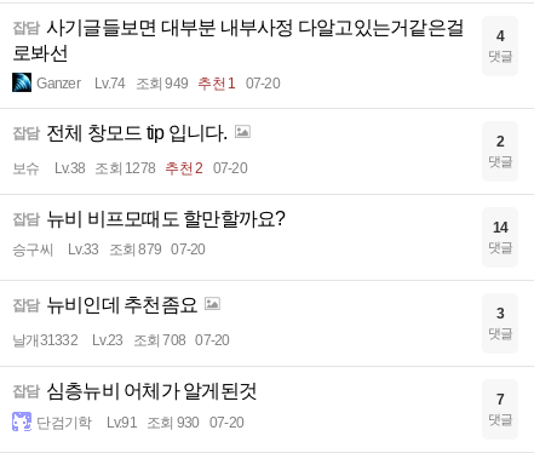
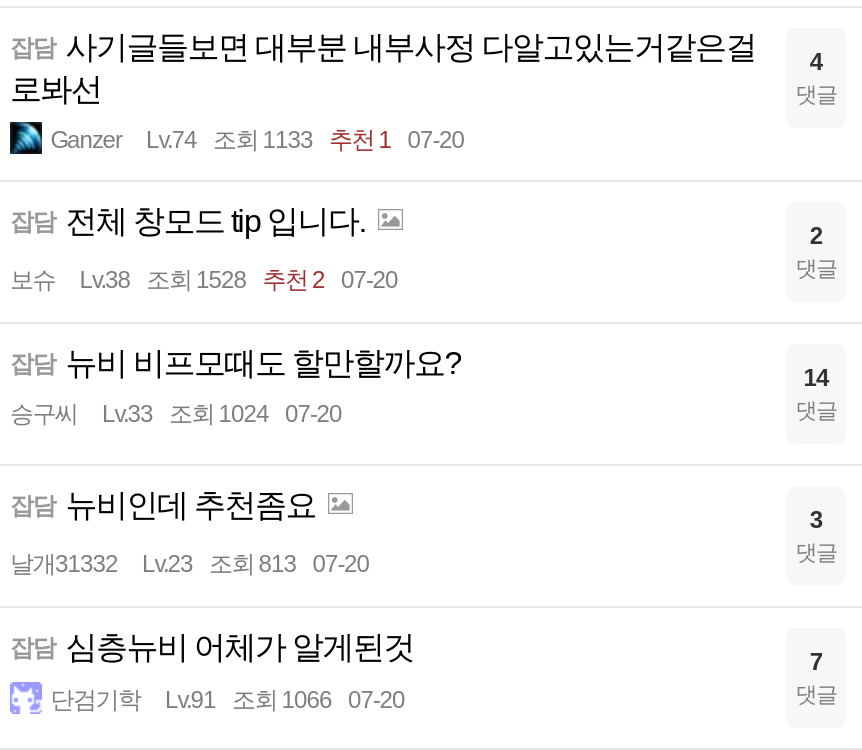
[37,75,279,92] Ganzer Lv.74 조회 949 추천 1 07-20 -> [50,126,464,154] Ganzer Lv.74 조회 1133 추천 1 07-20
[12,160,247,177] 보슈 Lv.38 조회 1278 추천 2 07-20 -> [10,266,398,294] 보슈 Lv.38 조회 1528 추천 2 07-20
[12,241,205,258] 승구씨 Lv.33 조회 879 07-20 -> [10,400,342,428] 승구씨 Lv.33 조회 1024 07-20
[12,332,229,349] 날개31332 Lv.23 조회 708 07-20 -> [10,550,369,578] 날개31332 Lv.23 조회 813 07-20
[37,414,243,431] 단검기학 Lv.91 조회 930 07-20 -> [50,686,404,714] 단검기학 Lv.91 조회 1066 07-20

